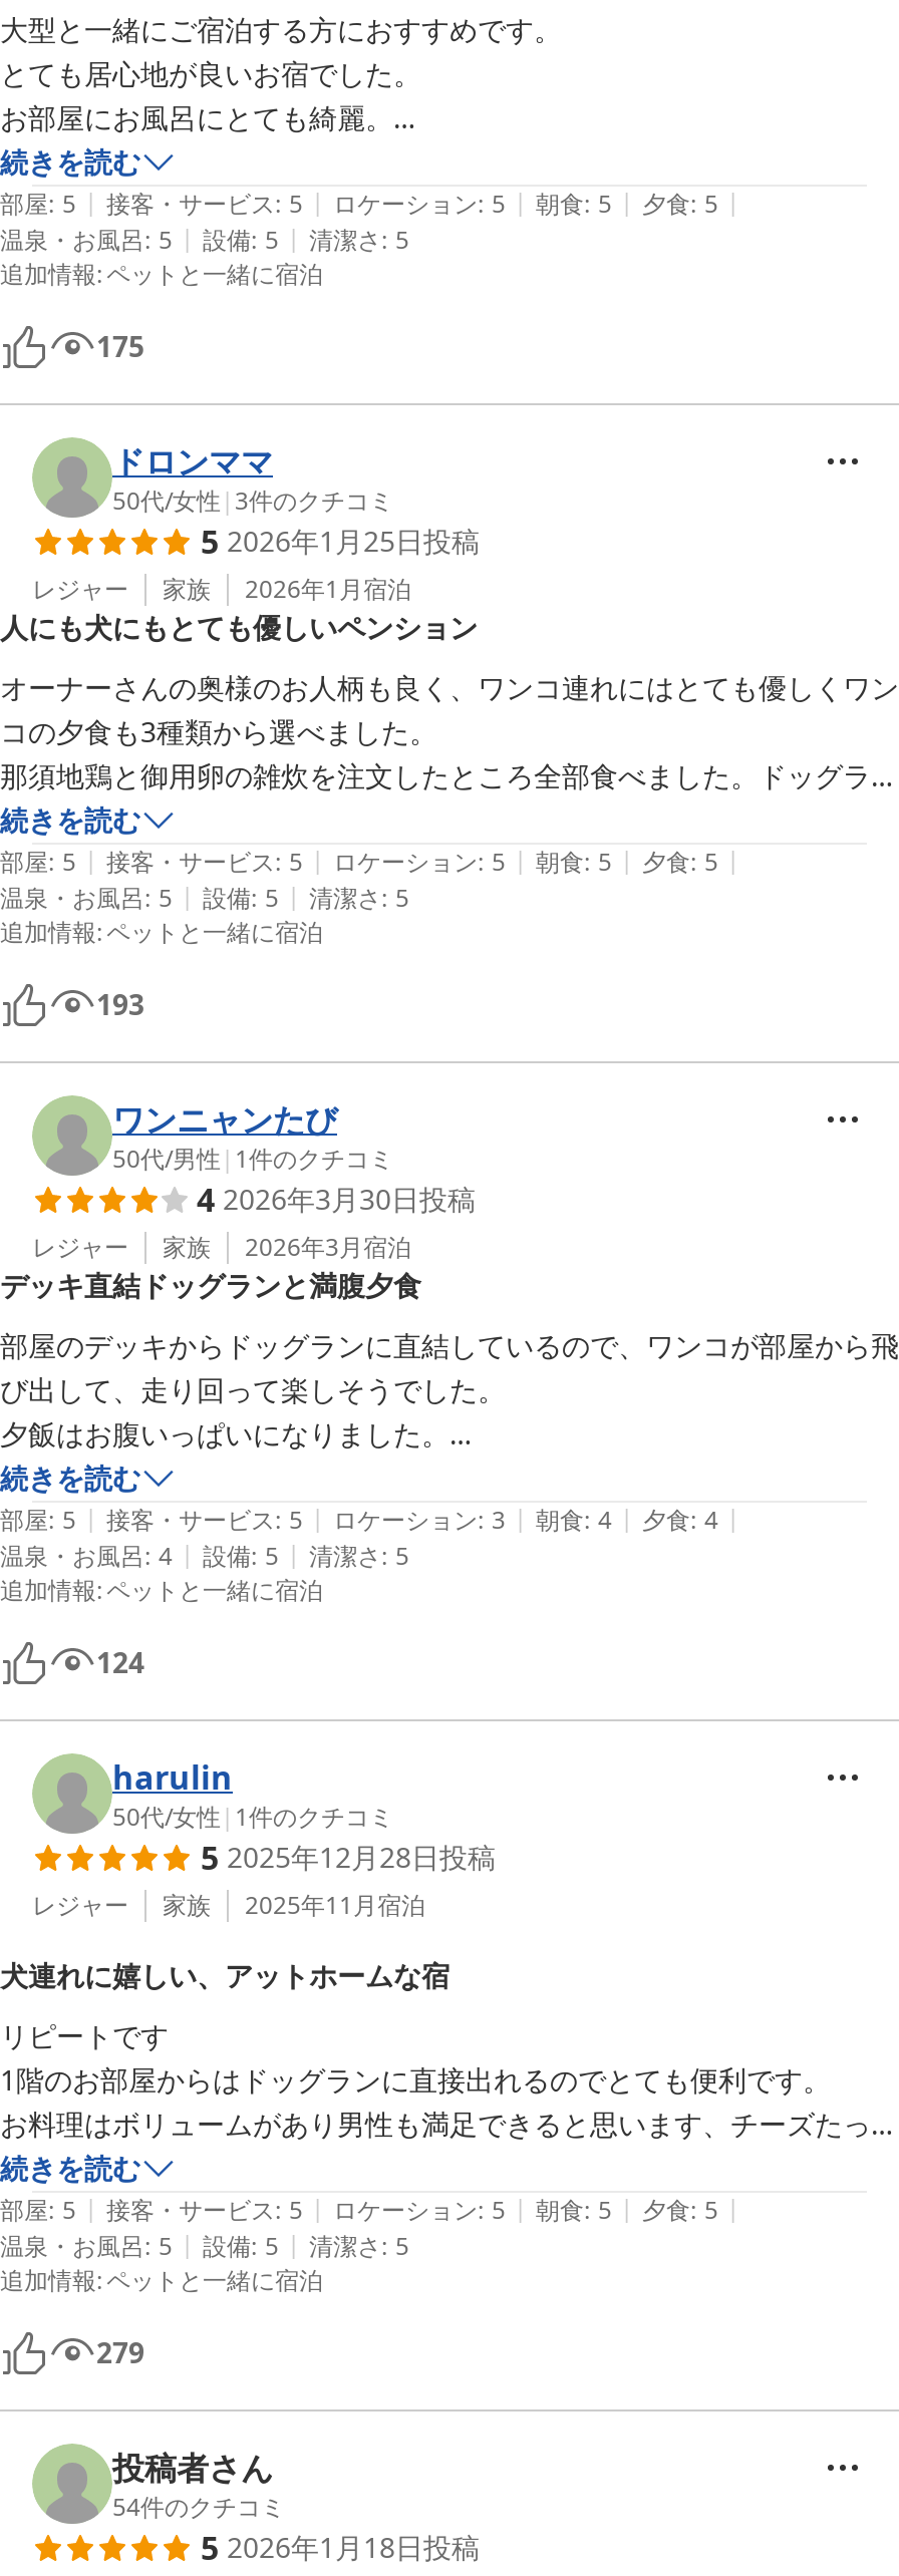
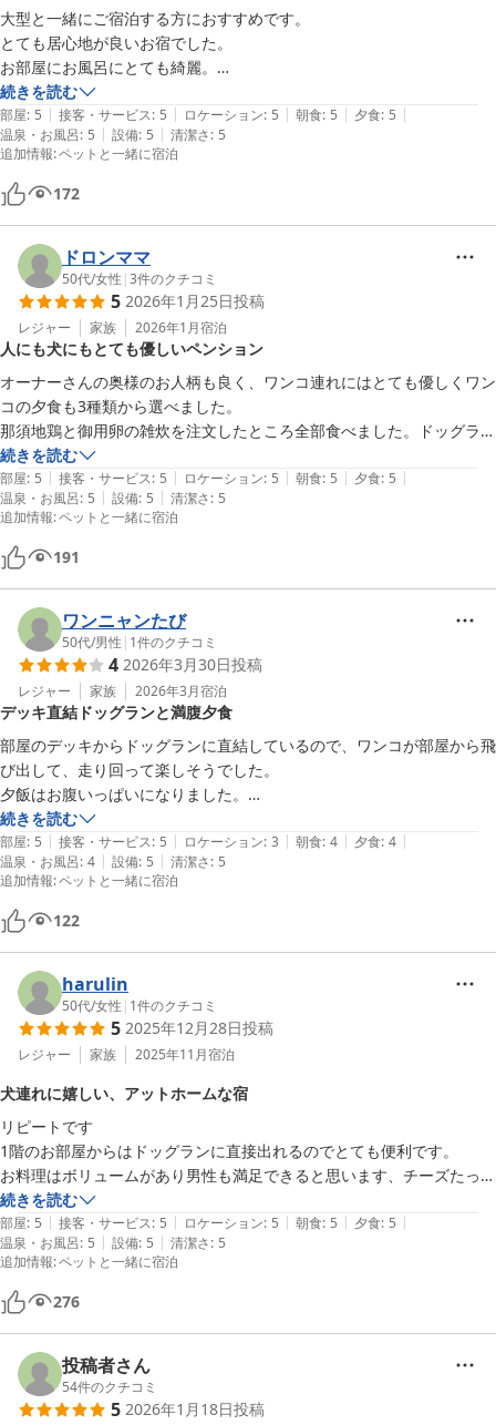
[96,327,144,365] 175 -> [53,183,80,204] 172
[96,985,144,1023] 193 -> [53,546,80,567] 191
[96,1643,144,1681] 124 -> [53,910,80,931] 122
[96,2333,144,2371] 279 -> [53,1291,80,1312] 276

